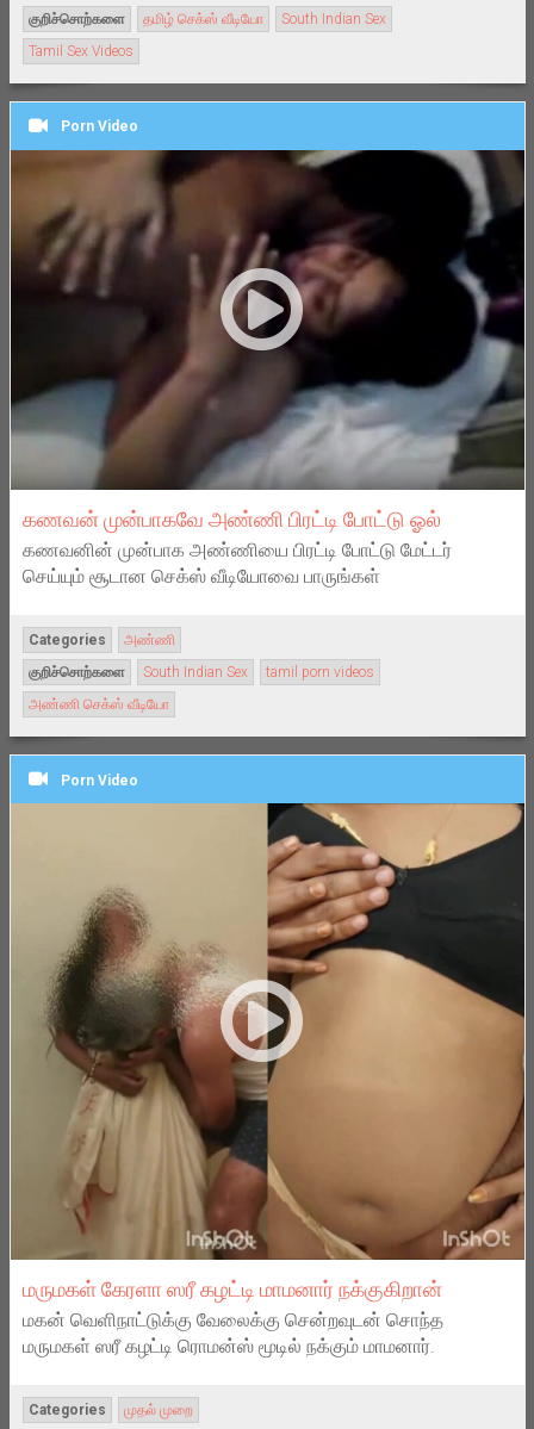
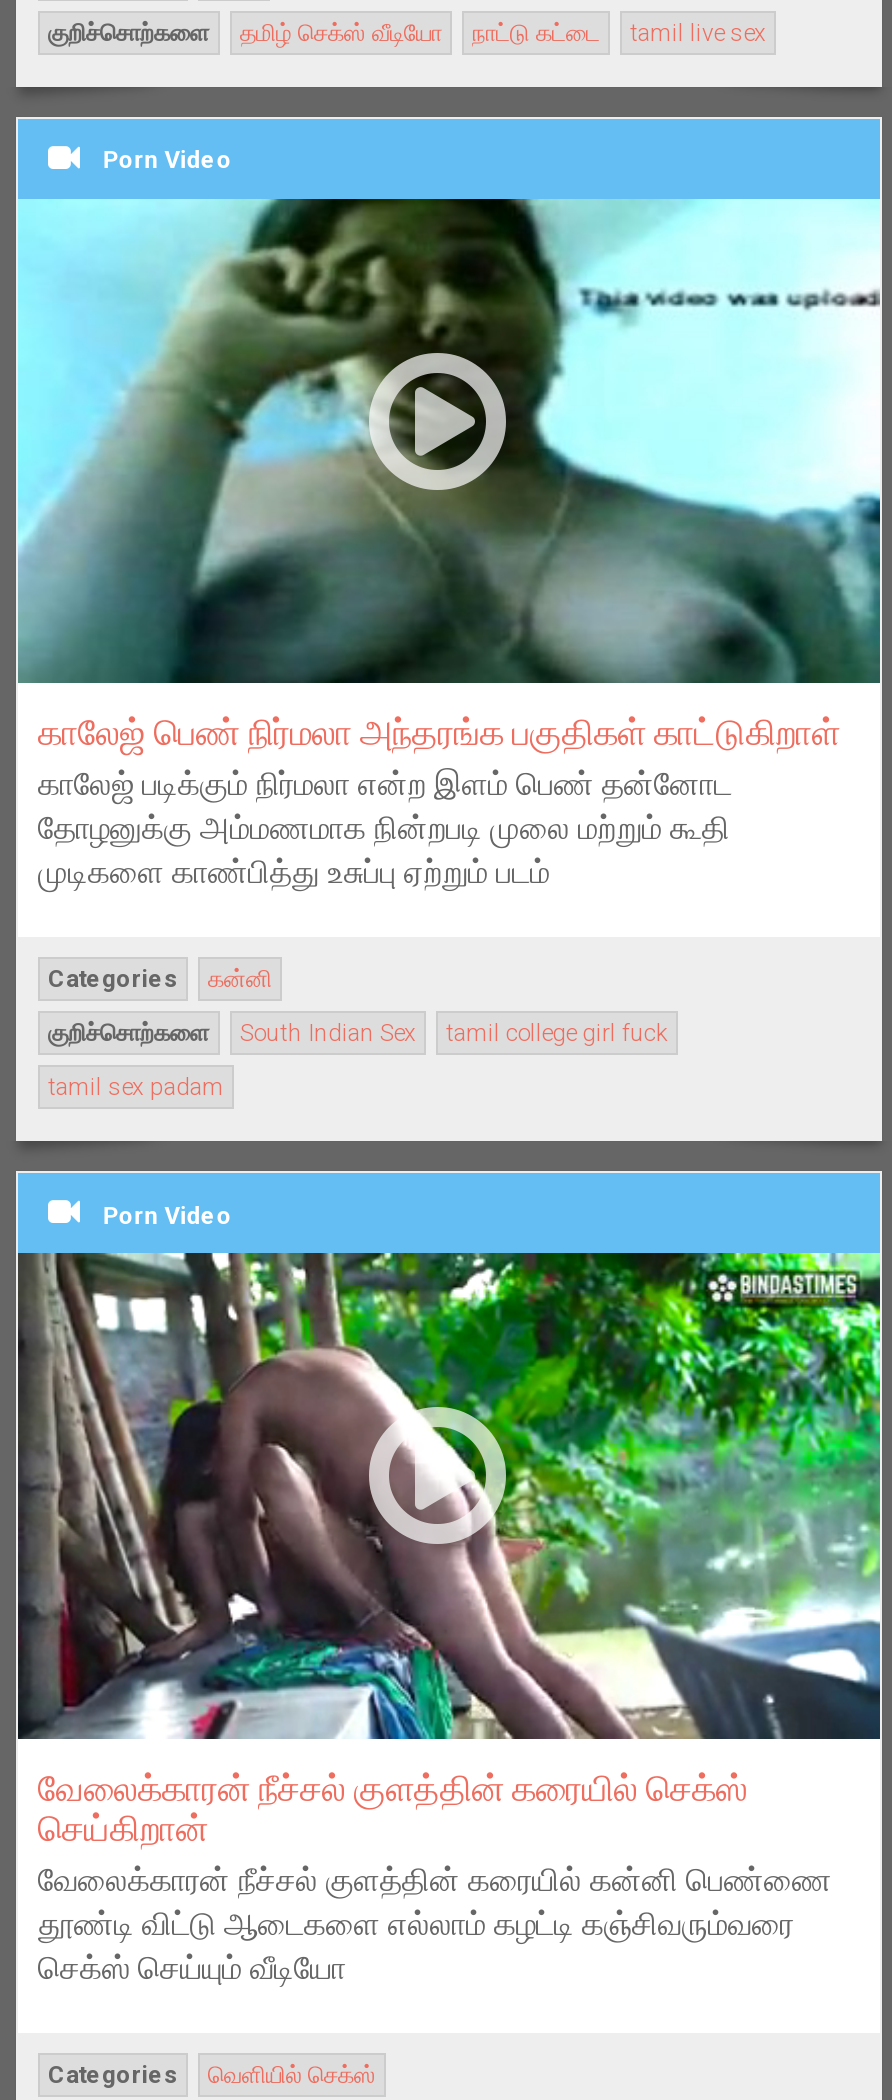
[29,10,386,59] South Indian Sex | Tamil Sex Videos -> [472,18,766,46] நாட்டு கட்டை | tamil live sex
[11,149,524,588] [image] | கணவன் முன்பாகவே அண்ணி பிரட்டி போட்டு ஓல் | கணவனின் முன்பாக அண்ணியை பிரட்டி போட்டு மேட்டர் | செய்யும் சூடான செக்ஸ் வீடியோவை பாருங்கள் -> [16,198,882,890] [image] | காலேஜ் பெண் நிர்மலா அந்தரங்க பகுதிகள் காட்டுகிறாள் | காலேஜ் படிக்கும் நிர்மலா என்ற இளம் பெண் தன்னோட | தோழனுக்கு அம்மணமாக நின்றபடி முலை மற்றும் கூதி | முடிகளை காண்பித்து உசுப்பு ஏற்றும் படம்
[124,632,175,649] அண்ணி -> [208,964,272,992] கன்னி
[266,664,374,681] tamil porn videos -> [446,1018,668,1046] tamil college girl fuck
[29,697,169,713] அண்ணி செக்ஸ் வீடியோ -> [48,1072,224,1100] tamil sex padam
[10,802,526,1358] [image] | மருமகள் கேரளா ஸரீ கழட்டி மாமனார் நக்குகிறான் | மகன் வெளிநாட்டுக்கு வேலைக்கு சென்றவுடன் சொந்த | மருமகள் ஸரீ கழட்டி ரொமன்ஸ் மூடில் நக்கும் மாமனார். -> [16,1250,882,1986] [image] | வேலைக்காரன் நீச்சல் குளத்தின் கரையில் செக்ஸ் | செய்கிறான் | வேலைக்காரன் நீச்சல் குளத்தின் கரையில் கன்னி பெண்ணை | தூண்டி விட்டு ஆடைகளை எல்லாம் கழட்டி கஞ்சிவரும்வரை | செக்ஸ் செய்யும் வீடியோ
[124,1402,193,1418] முதல் முறை -> [208,2060,376,2088] வெளியில் செக்ஸ்

